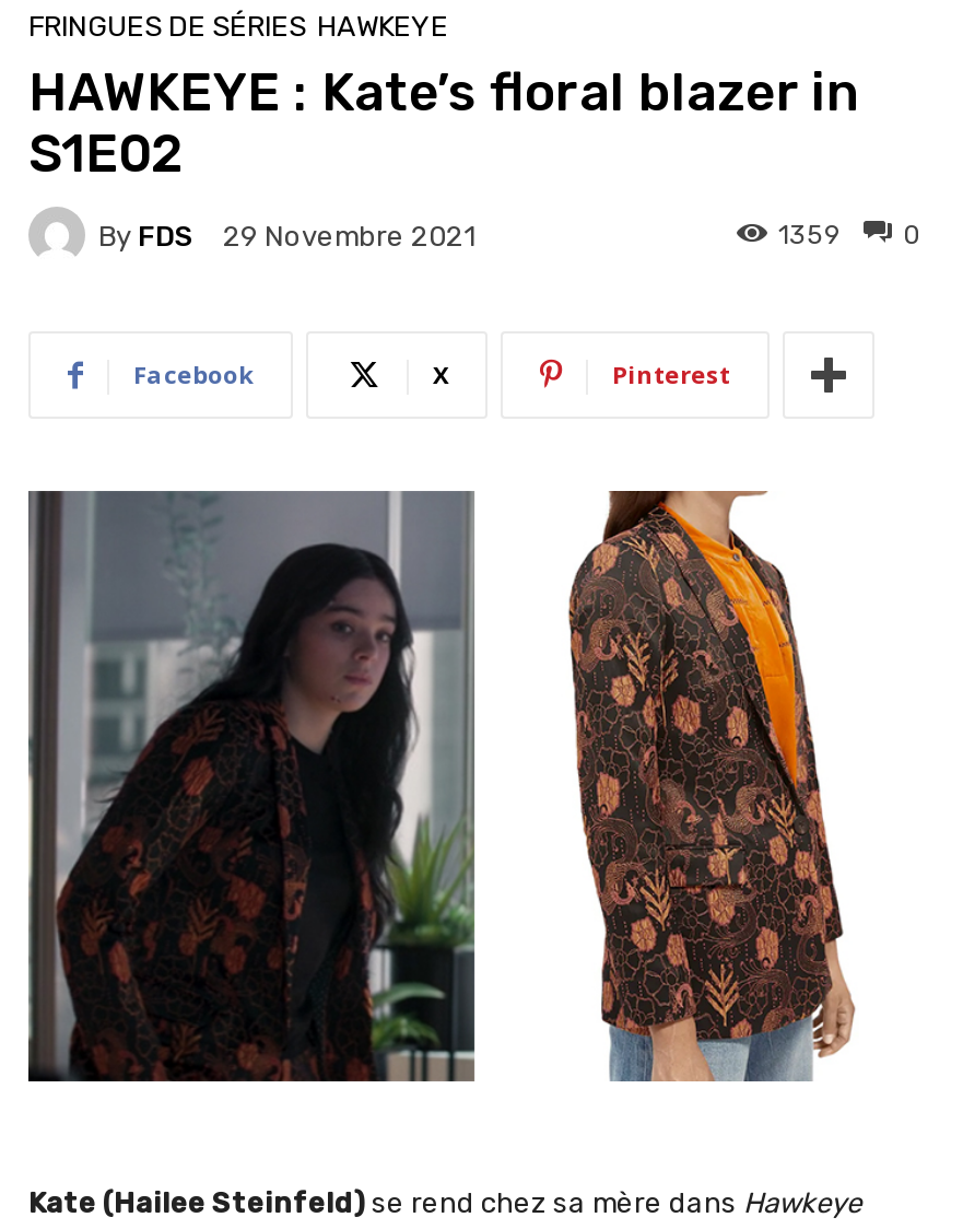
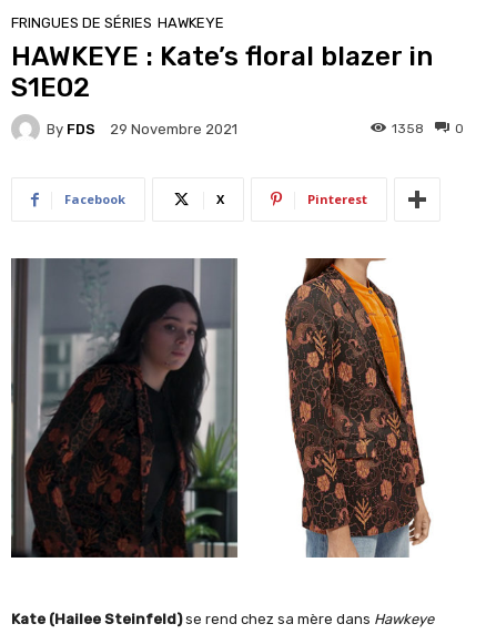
[778,220,920,250] 1359 0 -> [392,121,464,136] 1358 0

